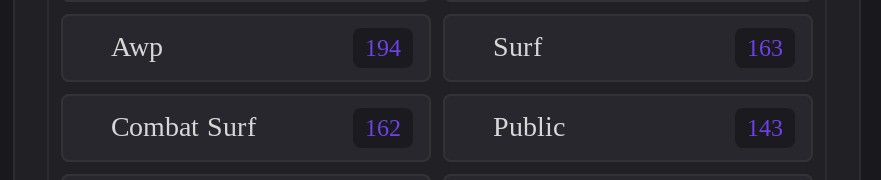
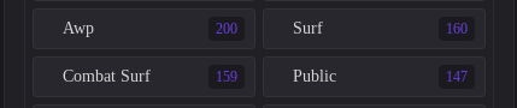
[365,34,401,62] 194 -> [216,20,237,37] 200
[747,34,783,62] 163 -> [446,20,468,37] 160
[365,114,401,142] 162 -> [216,68,237,85] 159
[747,114,783,142] 143 -> [446,68,468,85] 147

